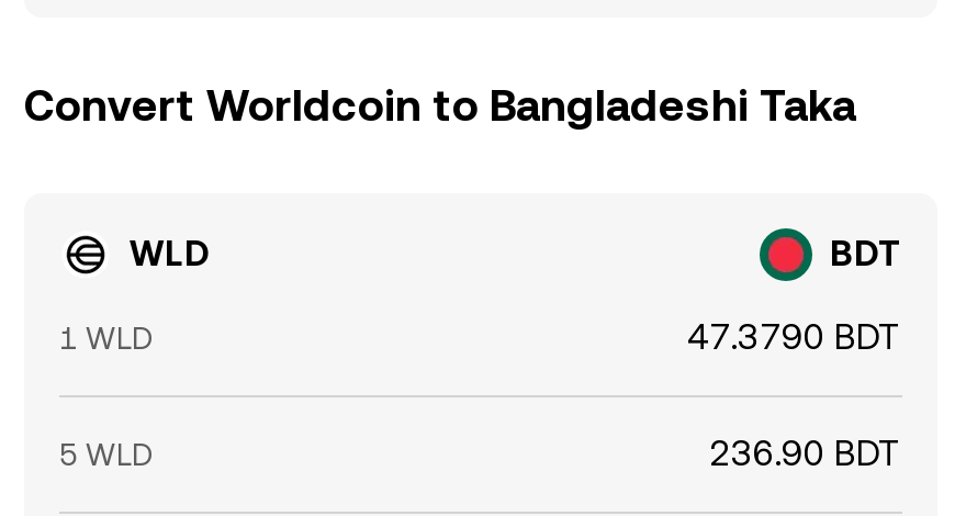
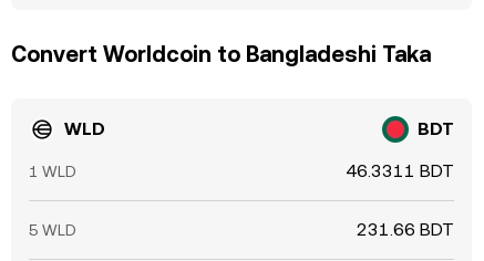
[687,316,902,358] 47.3790 BDT -> [346,160,454,181] 46.3311 BDT
[709,433,902,474] 236.90 BDT -> [357,219,454,240] 231.66 BDT

